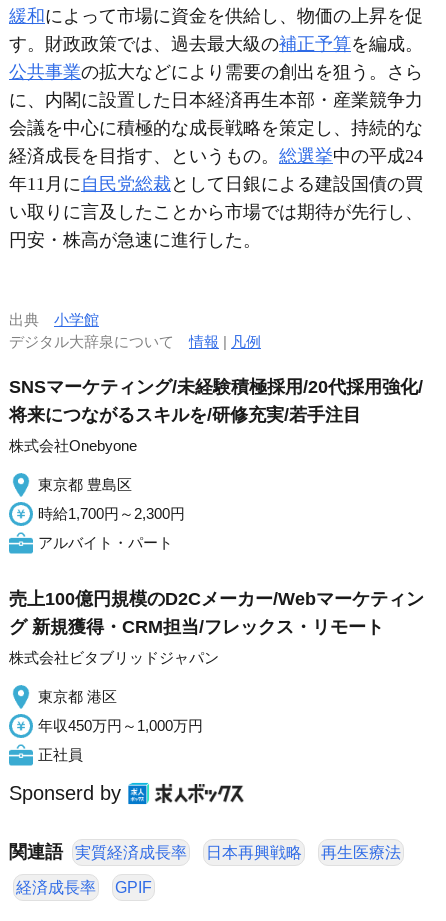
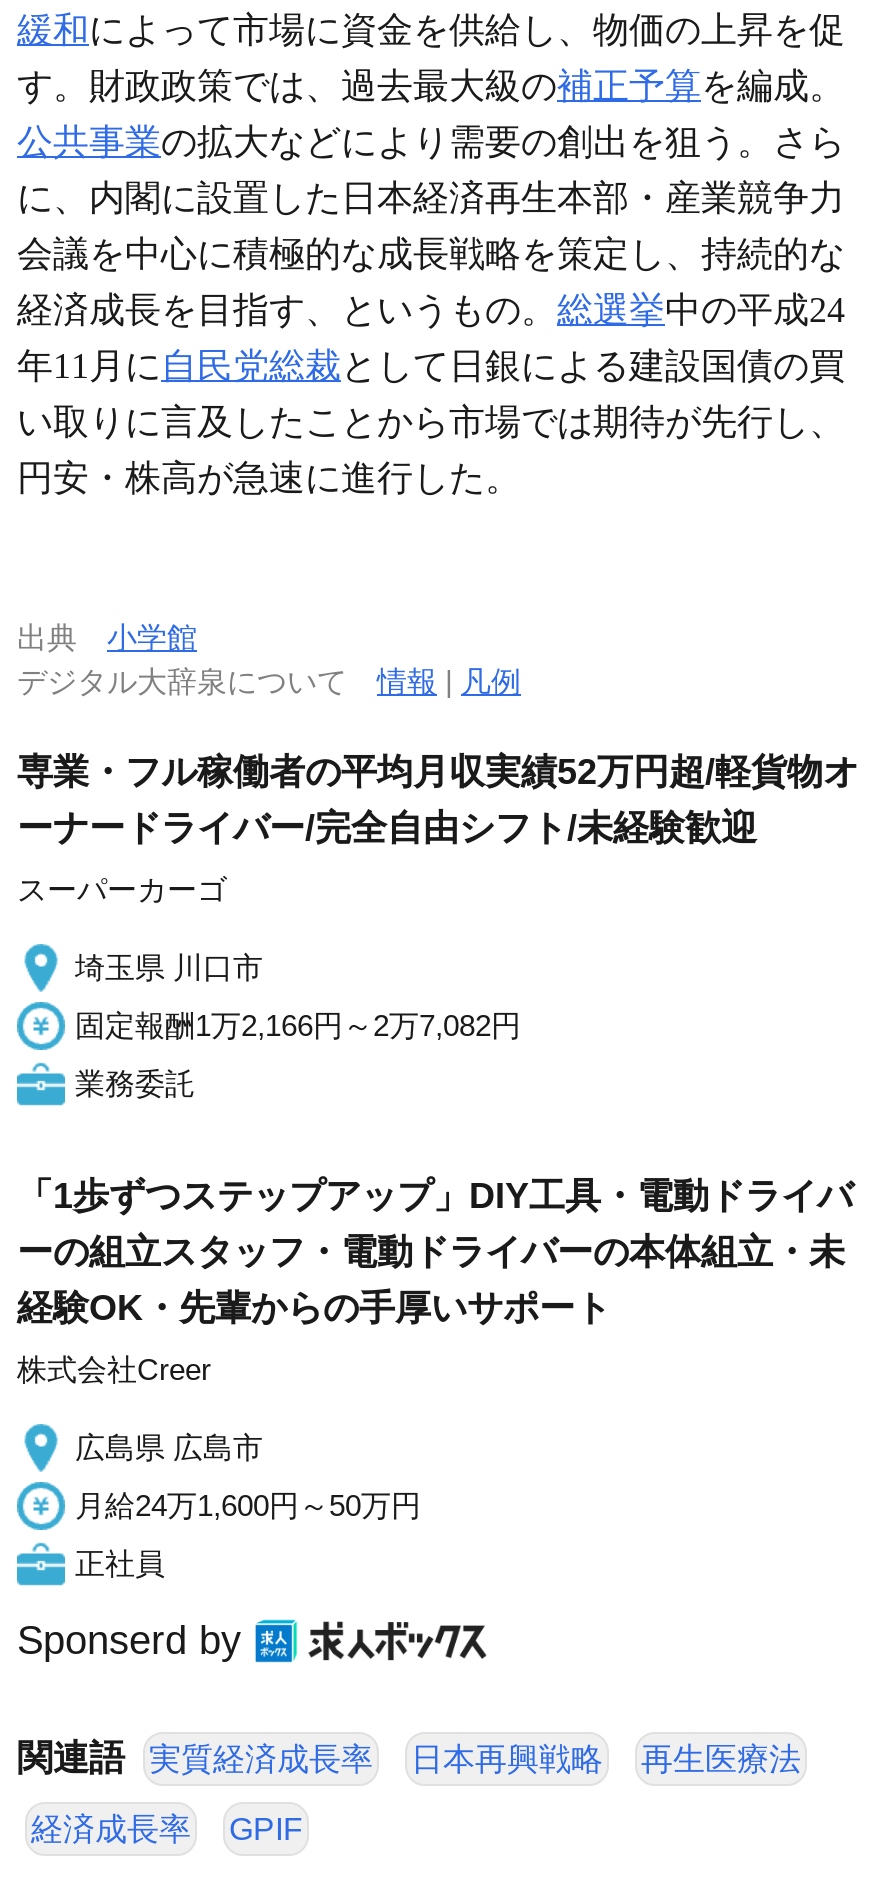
[9,377,423,425] SNSマーケティング/未経験積極採用/20代採用強化/ | 将来につながるスキルを/研修充実/若手注目 -> [17,752,859,848] 専業・フル稼働者の平均月収実績52万円超/軽貨物オ | ーナードライバー/完全自由シフト/未経験歓迎
[9,437,137,454] 株式会社Onebyone -> [17,872,227,906] スーパーカーゴ
[38,476,132,493] 東京都 豊島区 -> [75,950,263,984] 埼玉県 川口市
[38,505,185,522] 時給1,700円～2,300円 -> [75,1008,521,1042] 固定報酬1万2,166円～2万7,082円
[38,534,173,551] アルバイト・パート -> [75,1066,195,1100] 業務委託
[9,589,424,637] 売上100億円規模のD2Cメーカー/Webマーケティン | グ 新規獲得・CRM担当/フレックス・リモート -> [17,1176,853,1328] 「1歩ずつステップアップ」DIY工具・電動ドライバ | ーの組立スタッフ・電動ドライバーの本体組立・未 | 経験OK・先輩からの手厚いサポート
[9,649,219,666] 株式会社ビタブリッドジャパン -> [17,1352,211,1386] 株式会社Creer
[38,688,117,705] 東京都 港区 -> [75,1430,263,1464] 広島県 広島市
[38,717,203,734] 年収450万円～1,000万円 -> [75,1488,421,1522] 月給24万1,600円～50万円

